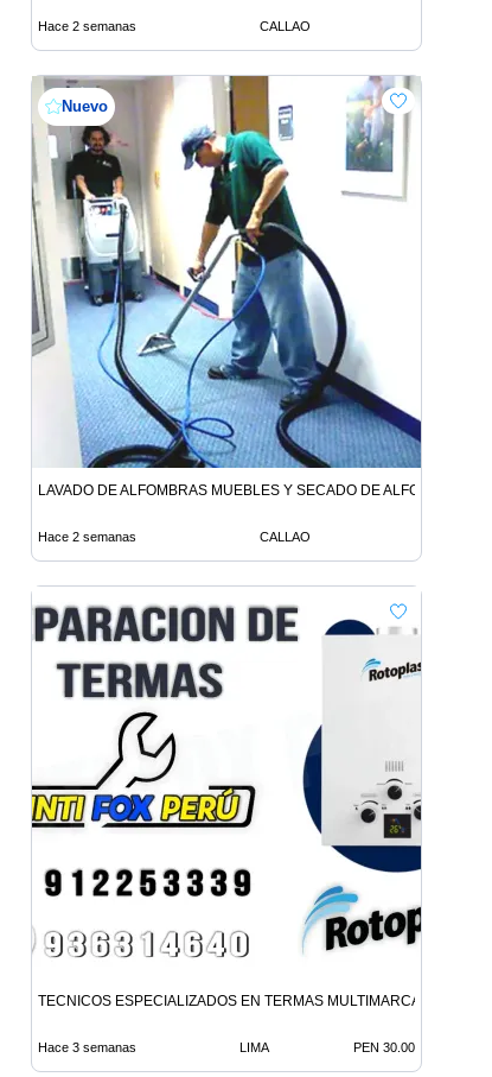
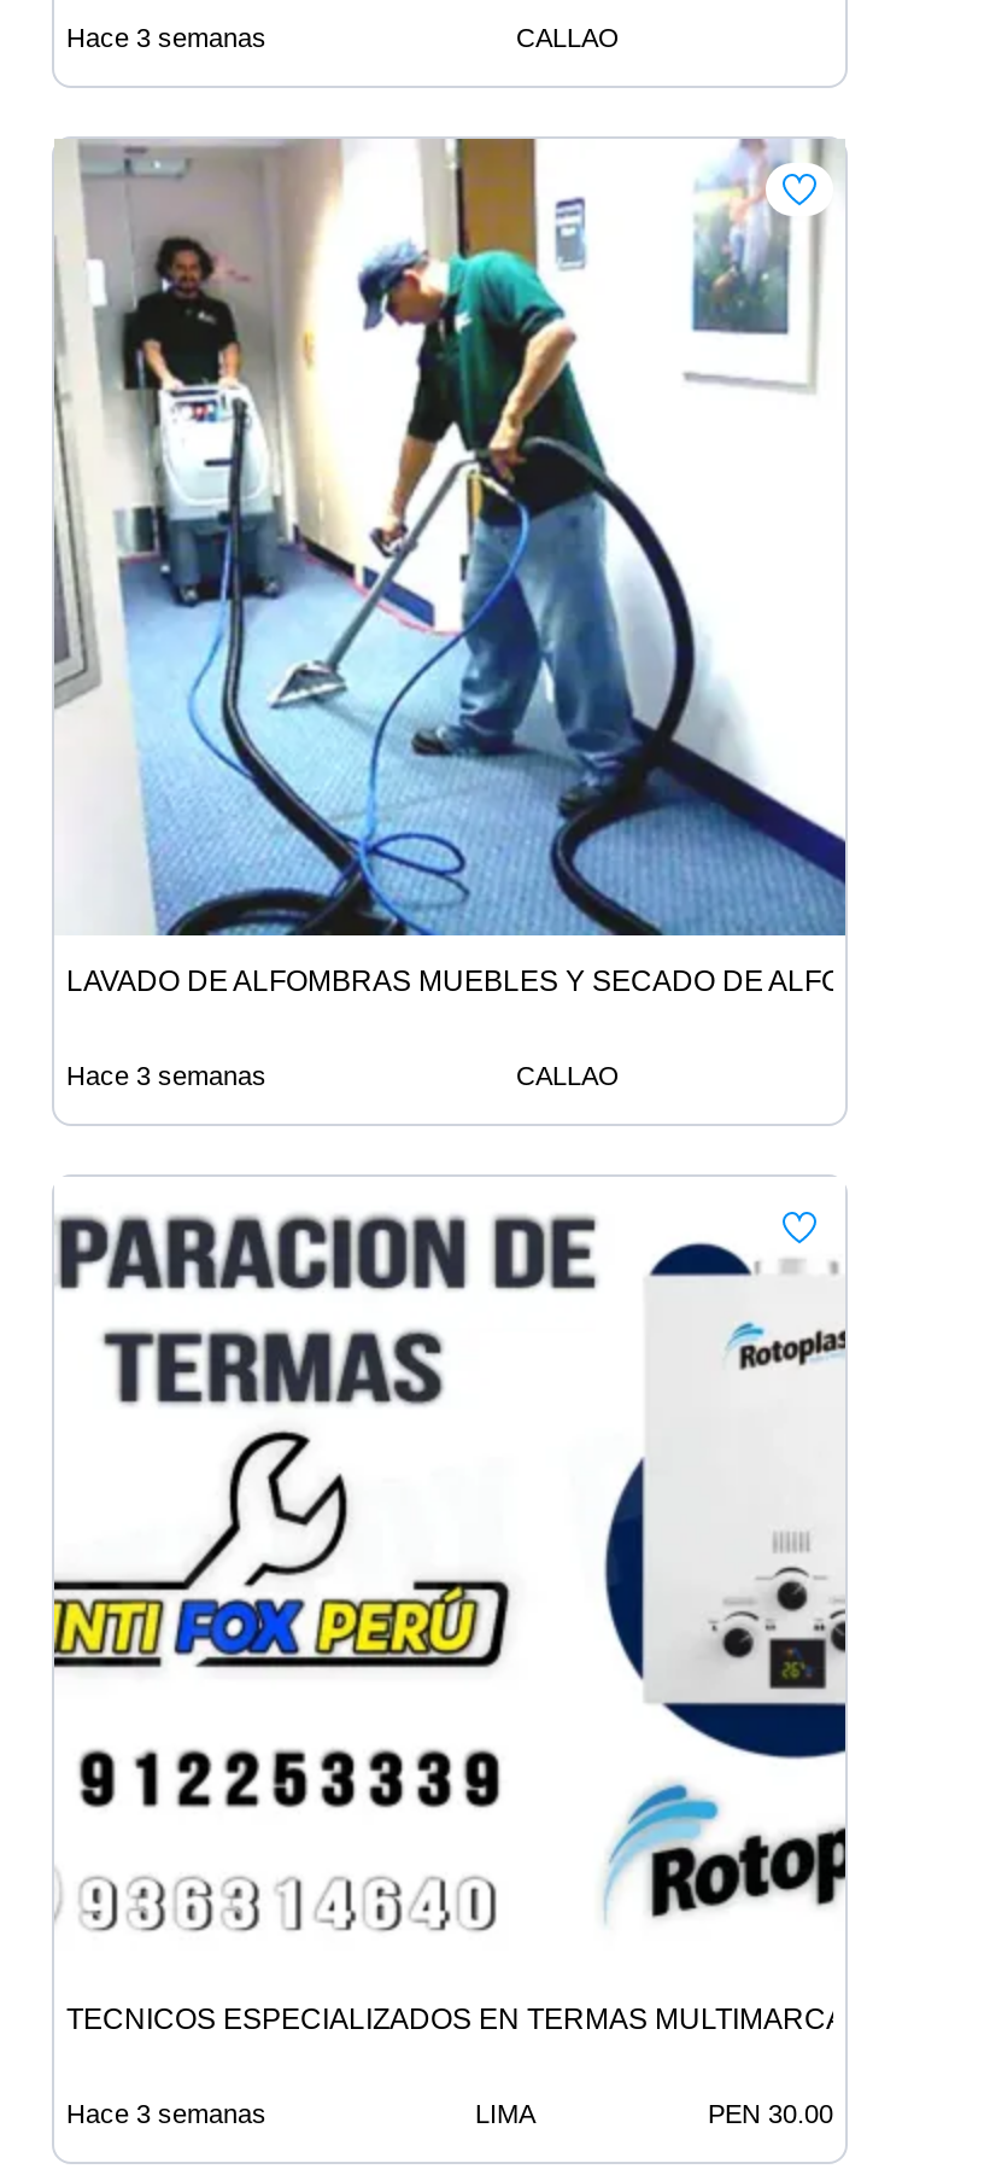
[38,18,136,33] Hace 2 semanas -> [66,22,266,51] Hace 3 semanas
[61,97,107,115] Nuevo -> none
[38,529,136,543] Hace 2 semanas -> [66,1060,266,1089] Hace 3 semanas

